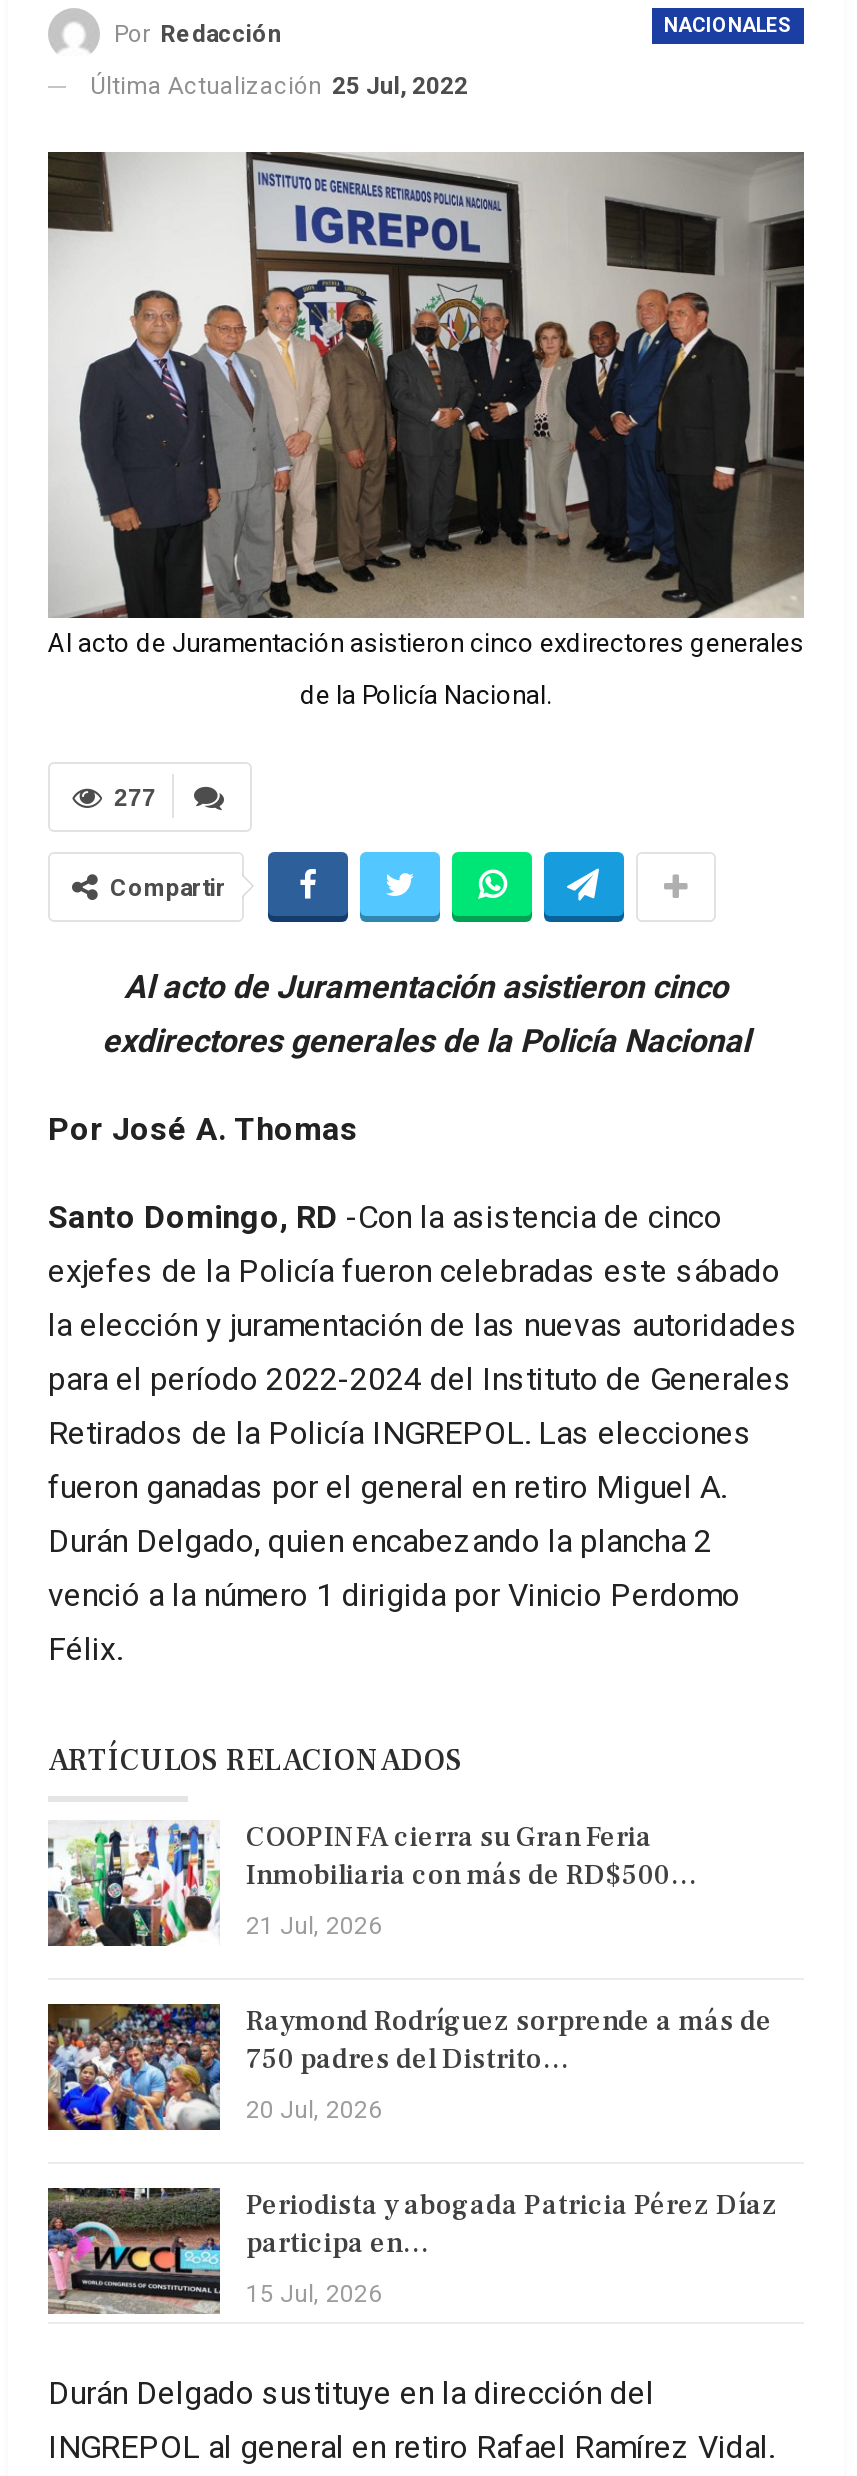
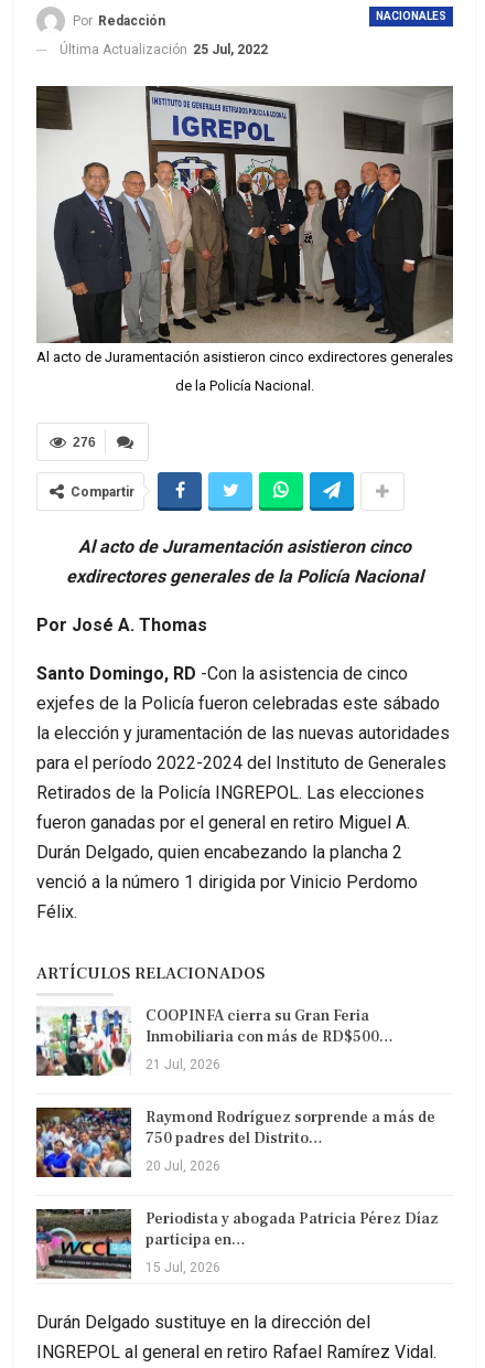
[114,784,156,812] 277 -> [73,434,96,450] 276

